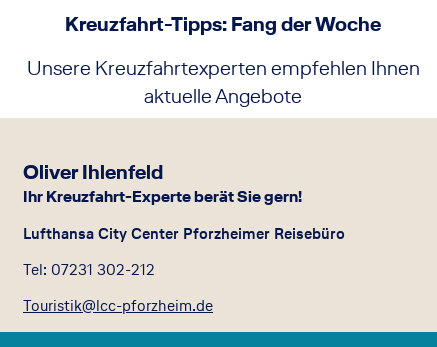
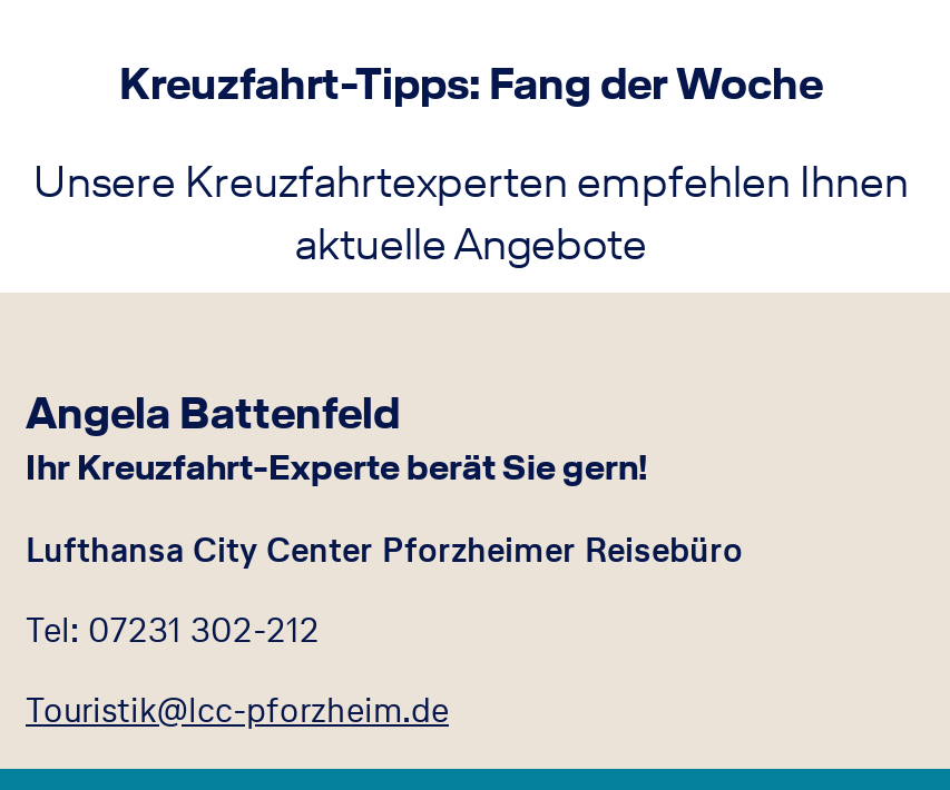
[23,158,163,186] Oliver Ihlenfeld -> [26,382,400,444] Angela Battenfeld

